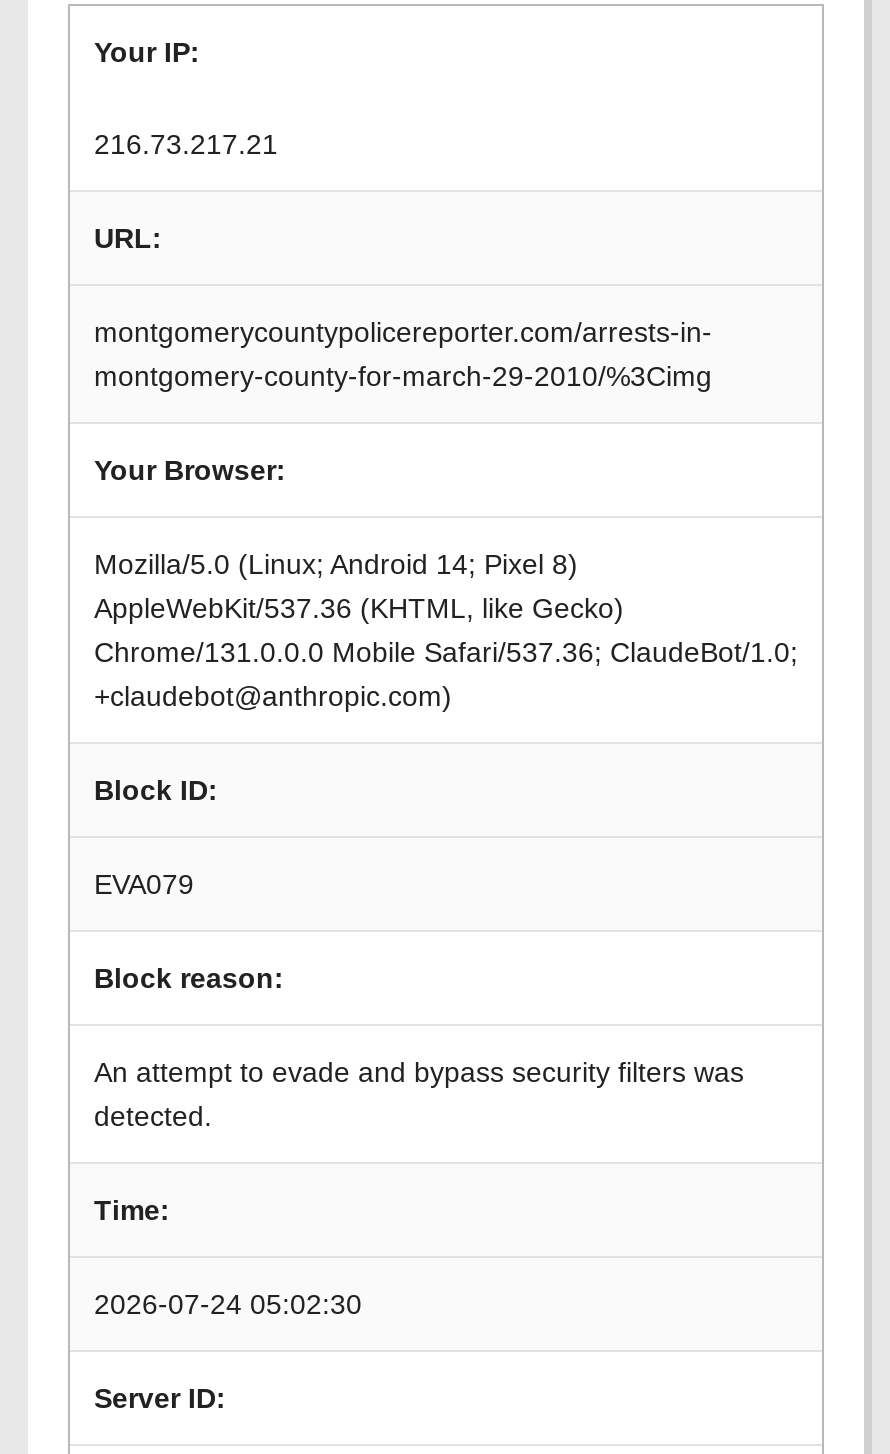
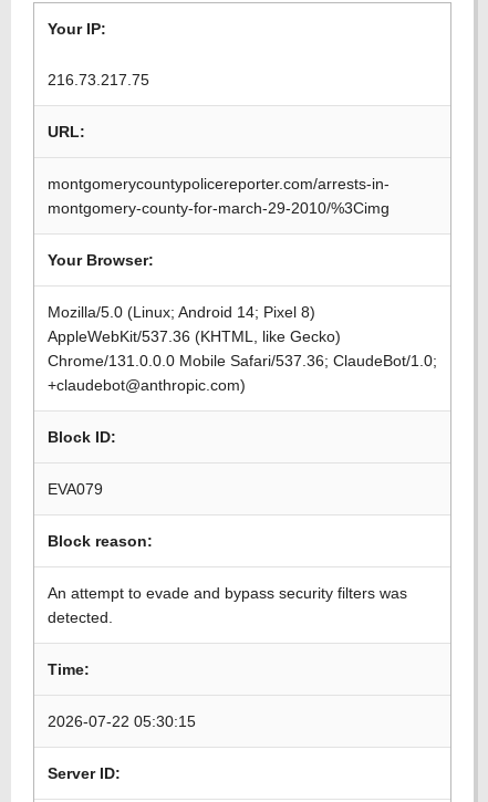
[94,128,278,160] 216.73.217.21 -> [48,71,149,88] 216.73.217.75
[94,1288,362,1320] 2026-07-24 05:02:30 -> [48,712,196,730] 2026-07-22 05:30:15

